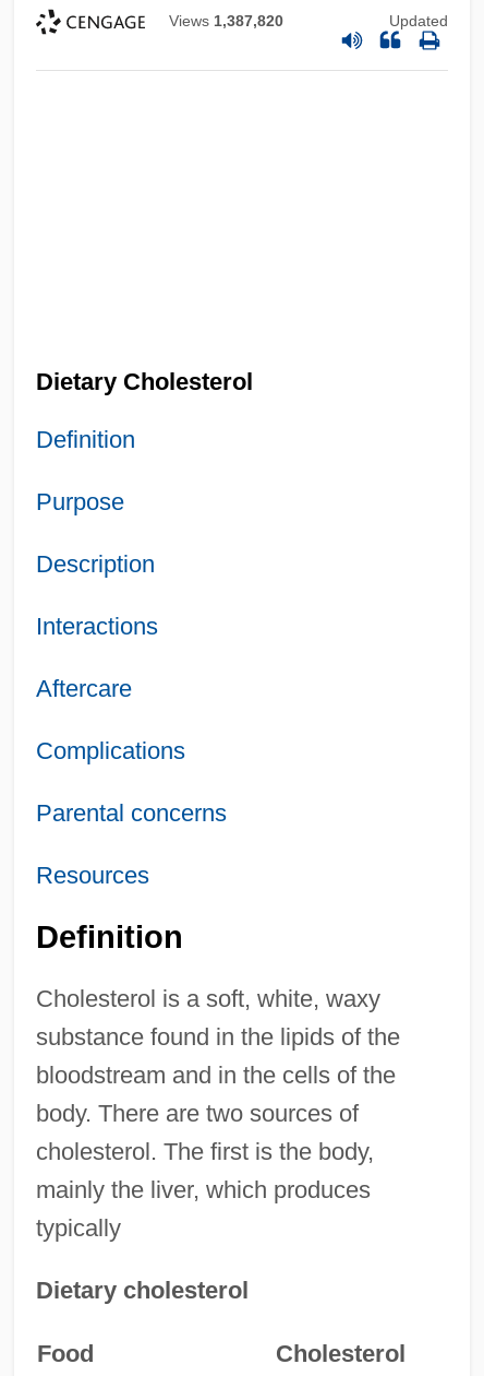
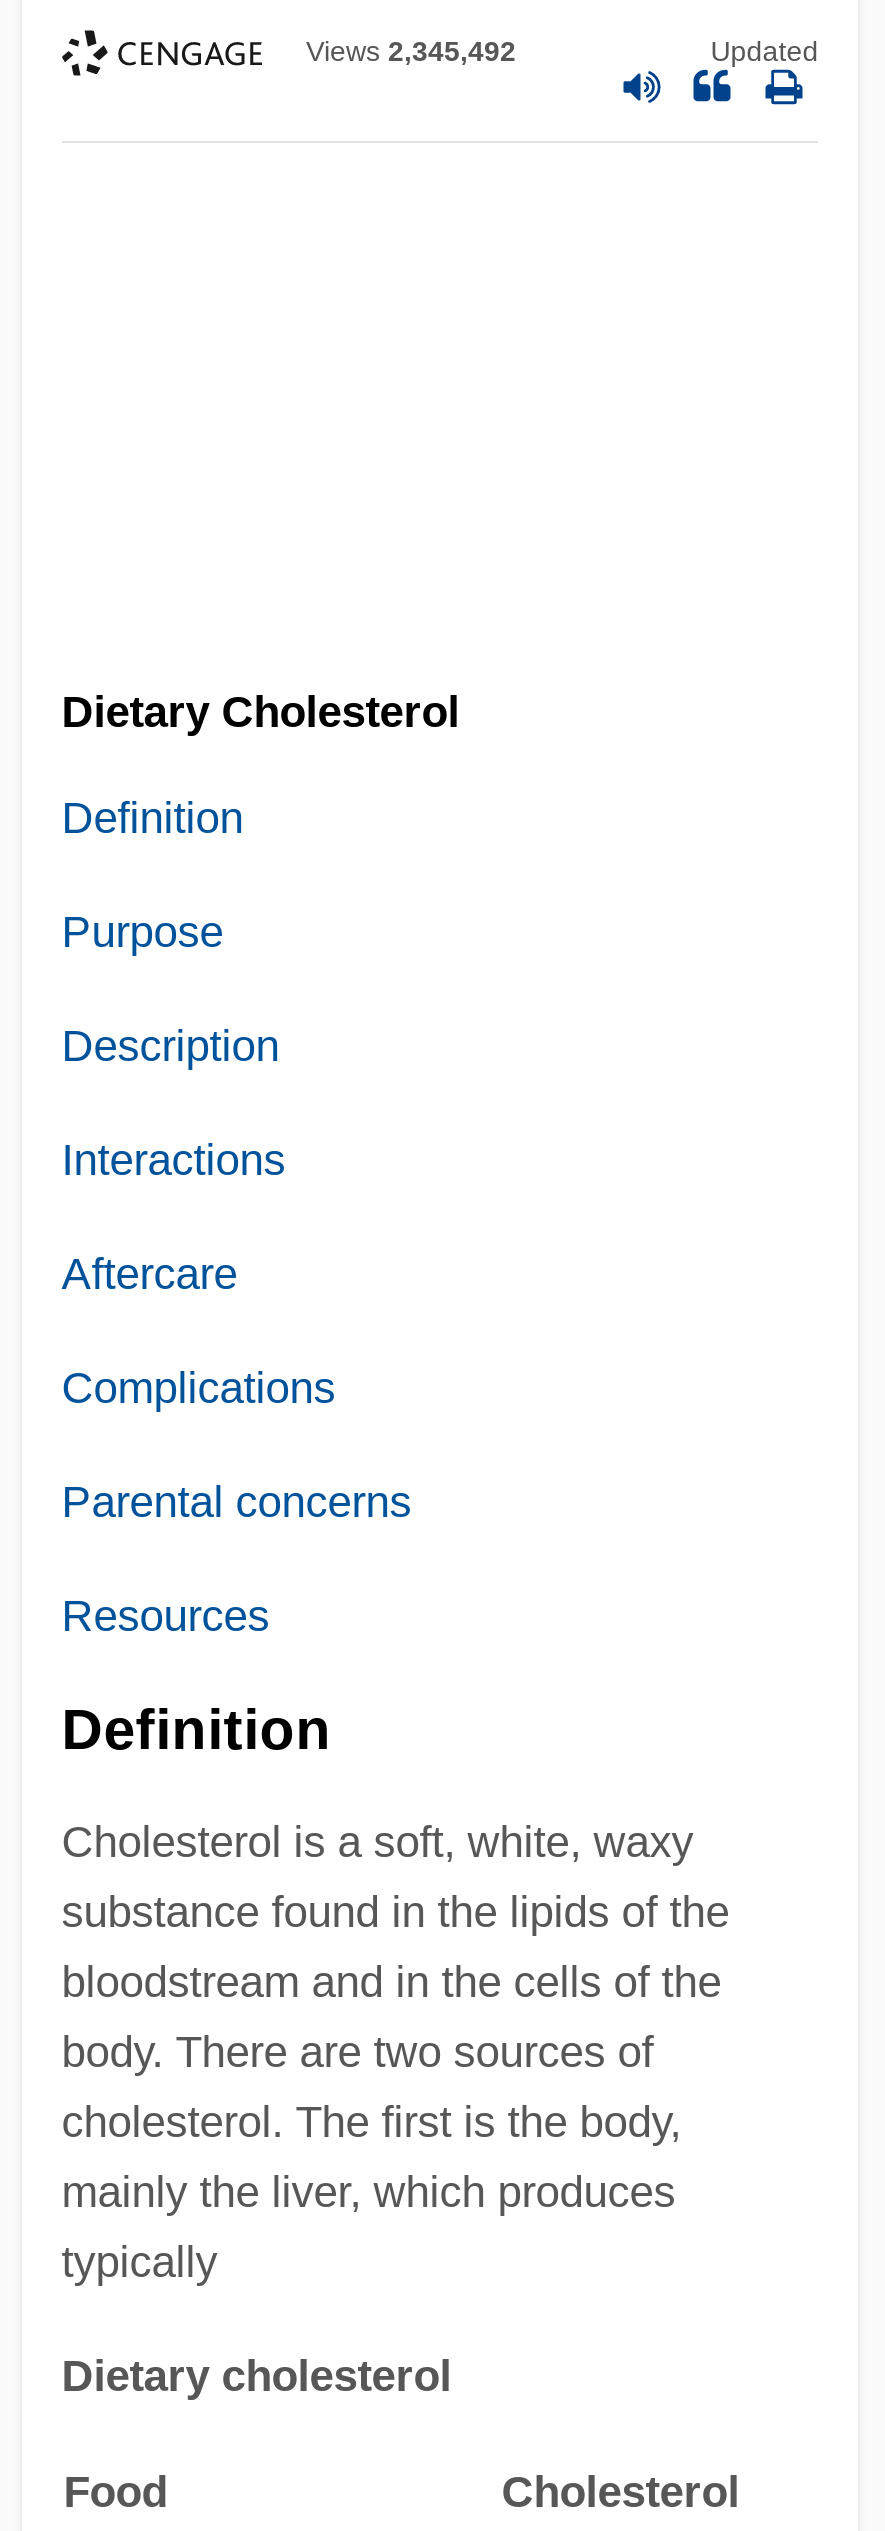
[169,13,283,30] Views 1,387,820 -> [306,36,516,68] Views 2,345,492

